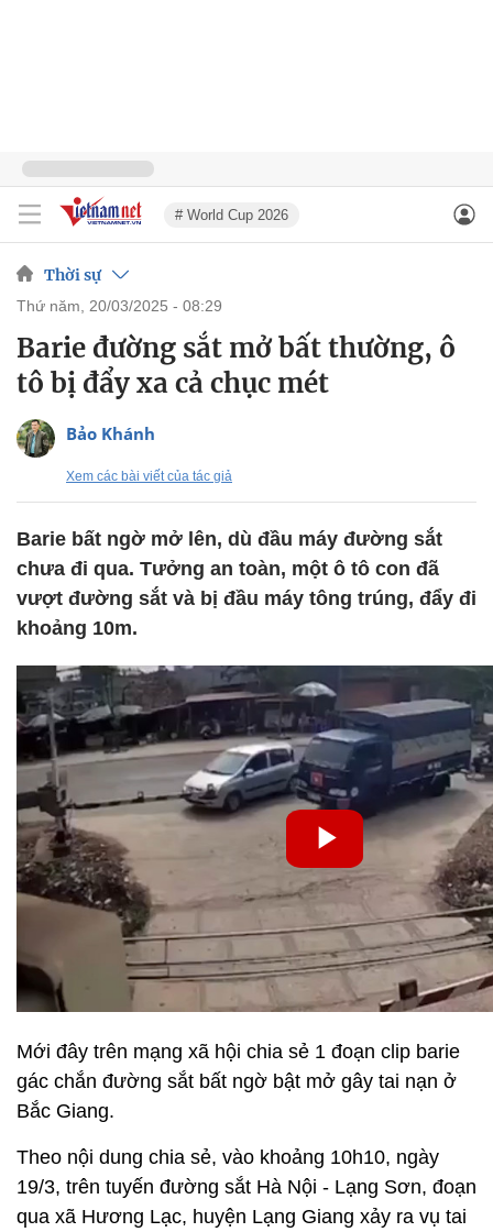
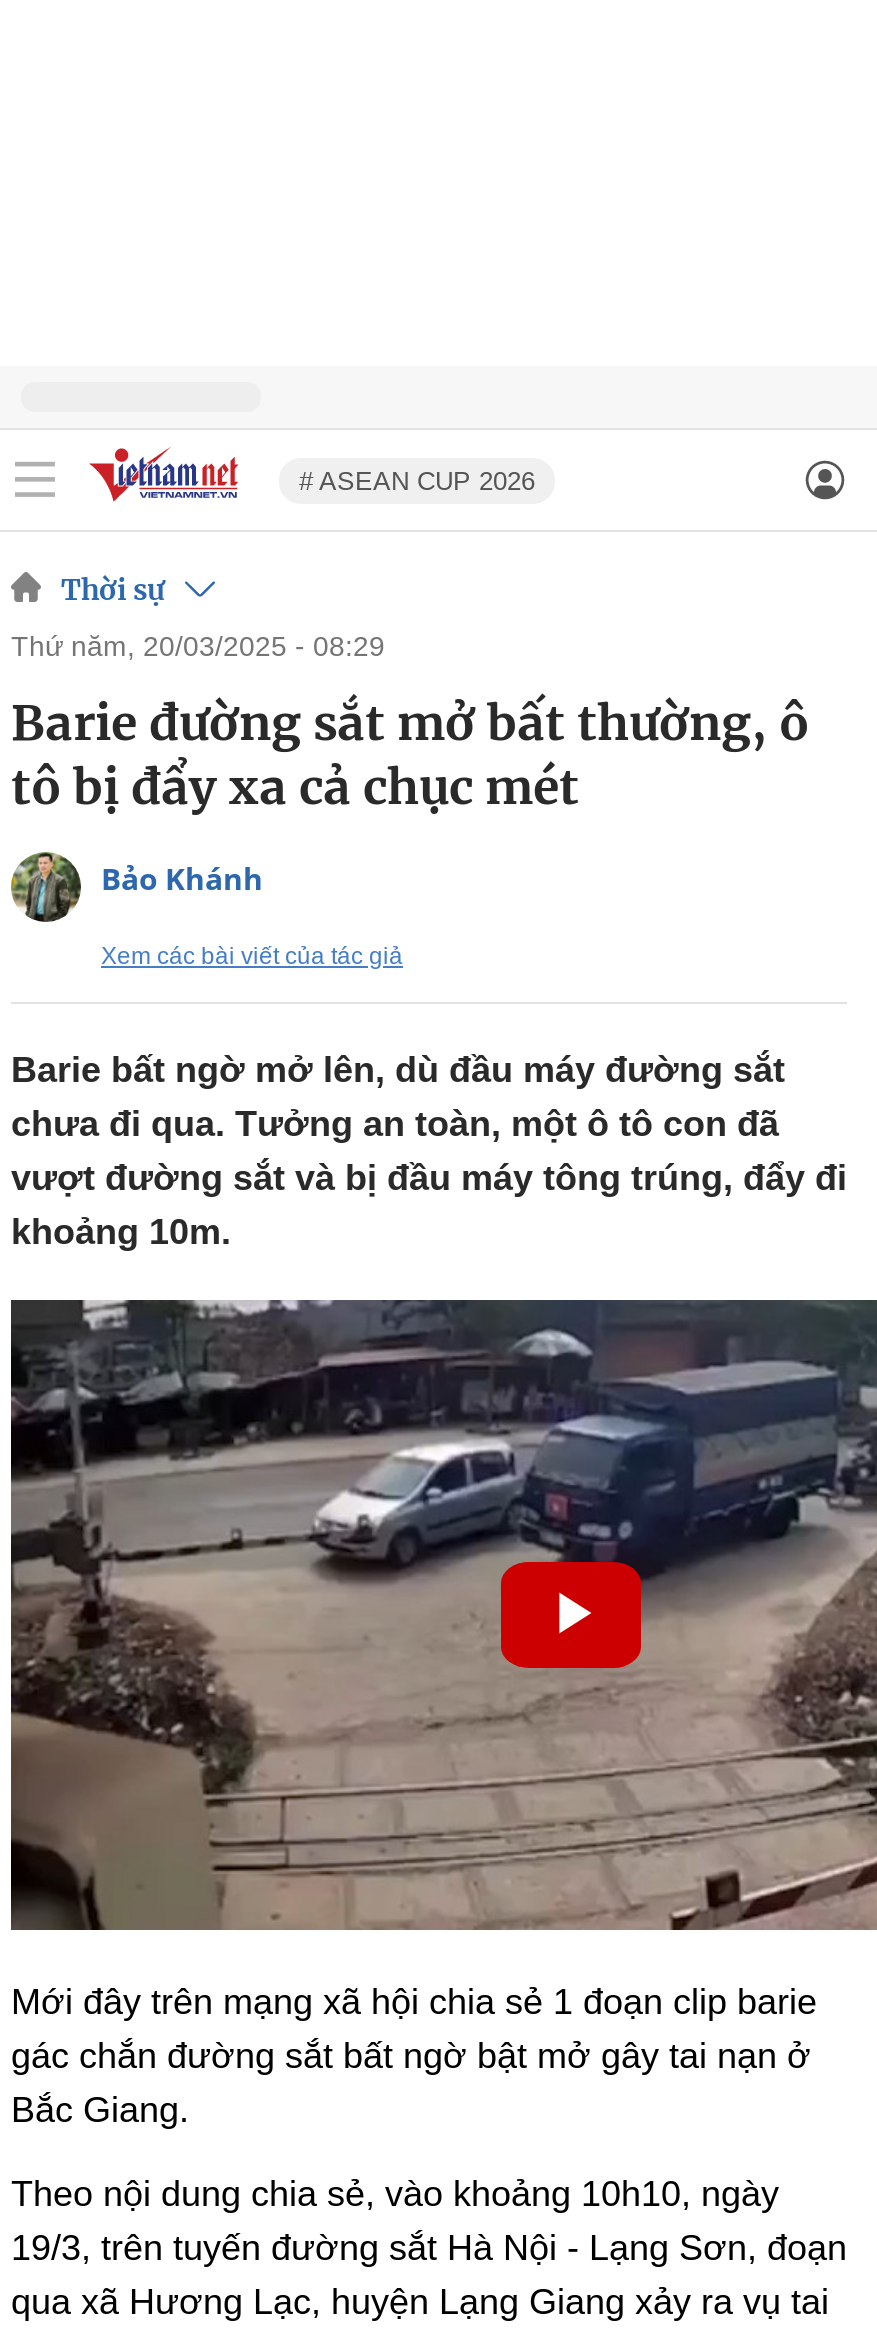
[175,206,288,223] # World Cup 2026 -> [299,465,535,495] # ASEAN CUP 2026

